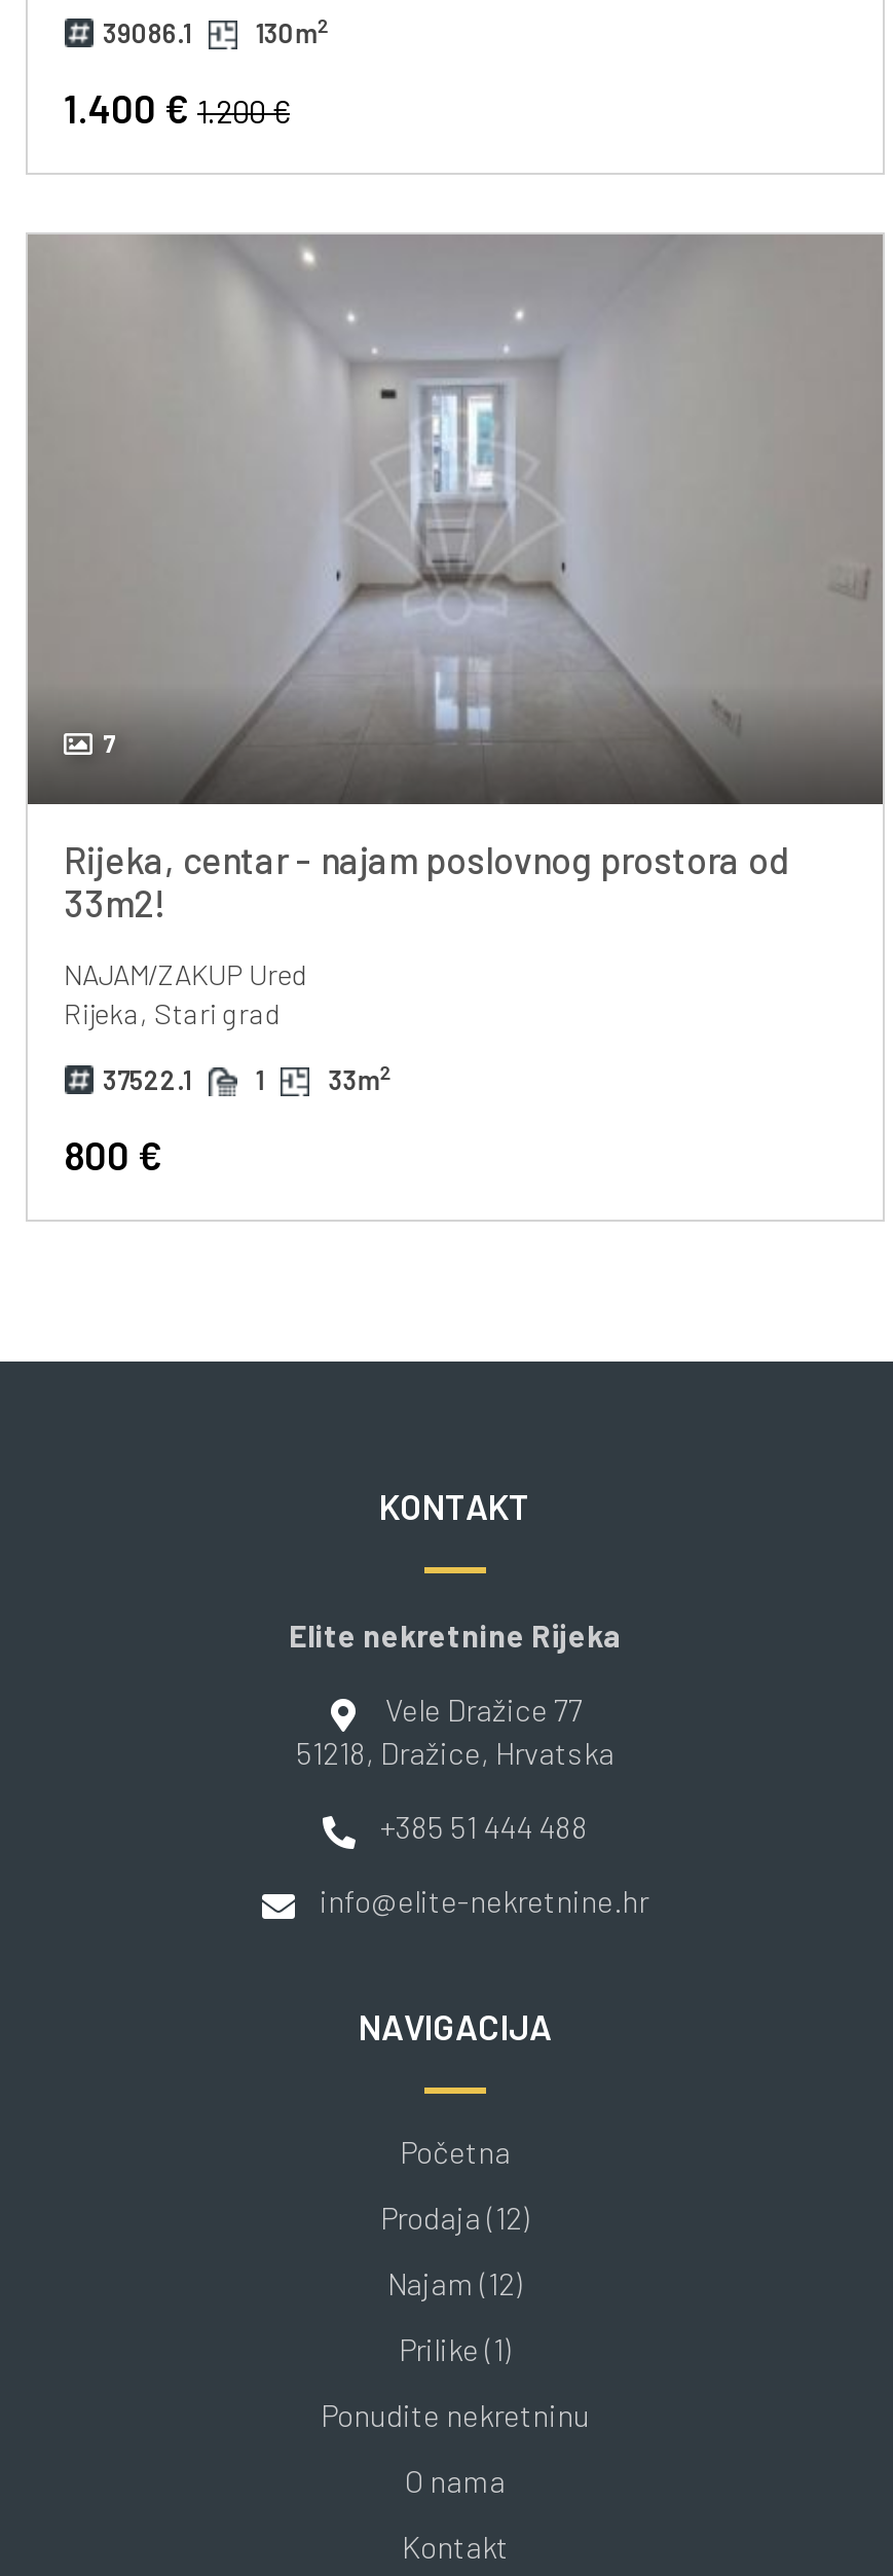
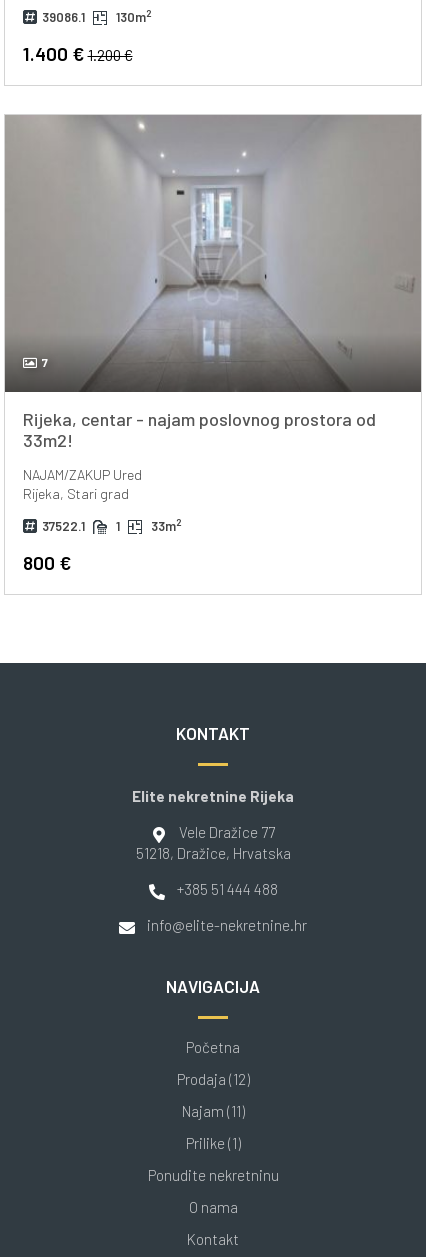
[387,2264,523,2301] Najam (12) -> [181,1102,244,1120] Najam (11)

